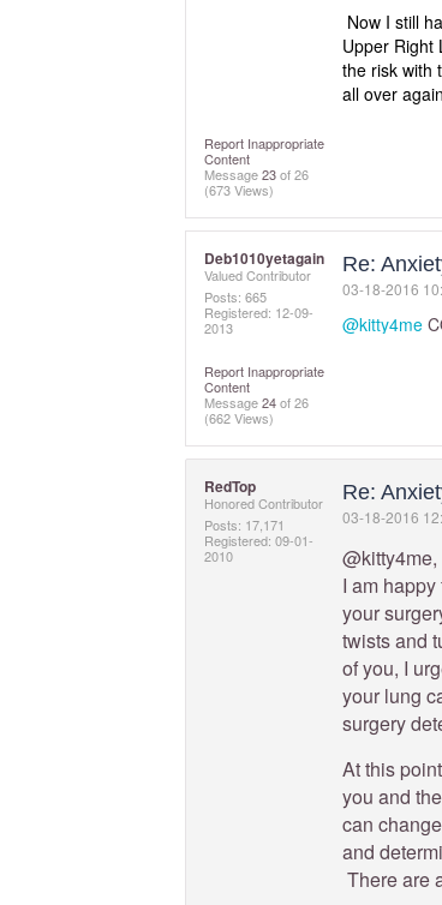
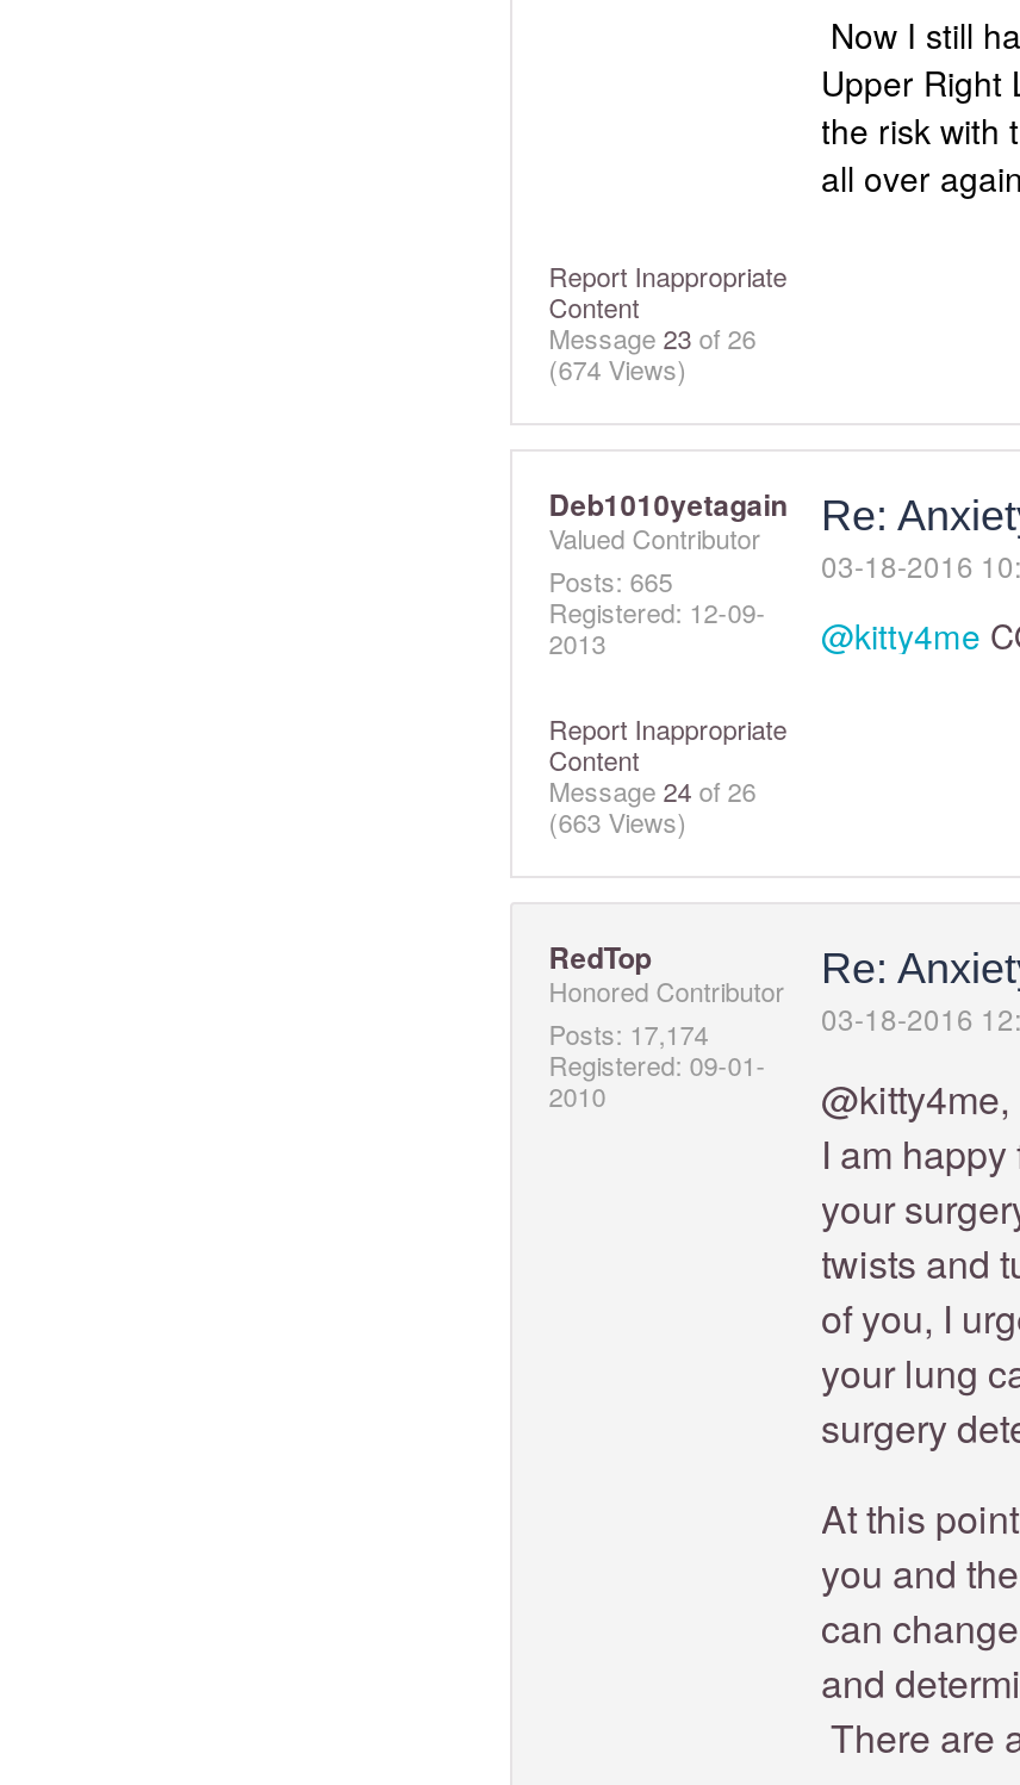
[204,180,274,199] (673 Views) -> [549,349,687,387] (674 Views)
[204,408,274,427] (662 Views) -> [549,802,687,840] (663 Views)
[204,515,285,534] Posts: 17,171 -> [549,1014,708,1052] Posts: 17,174

